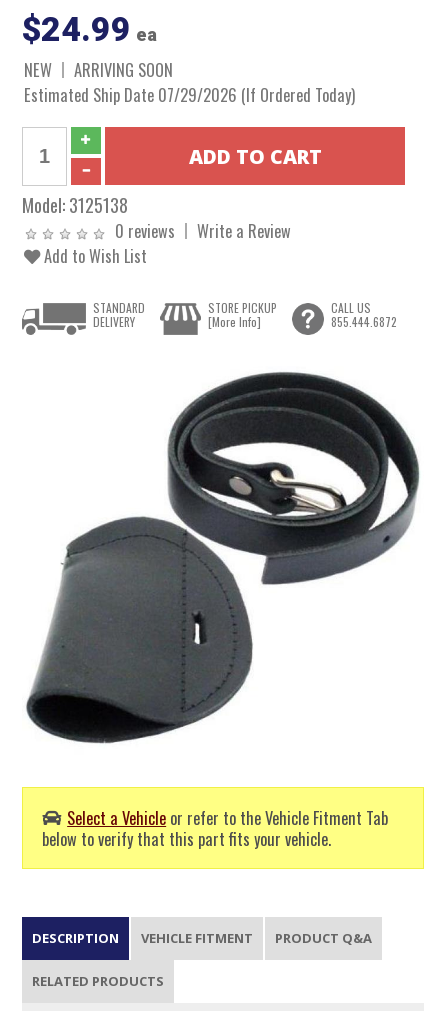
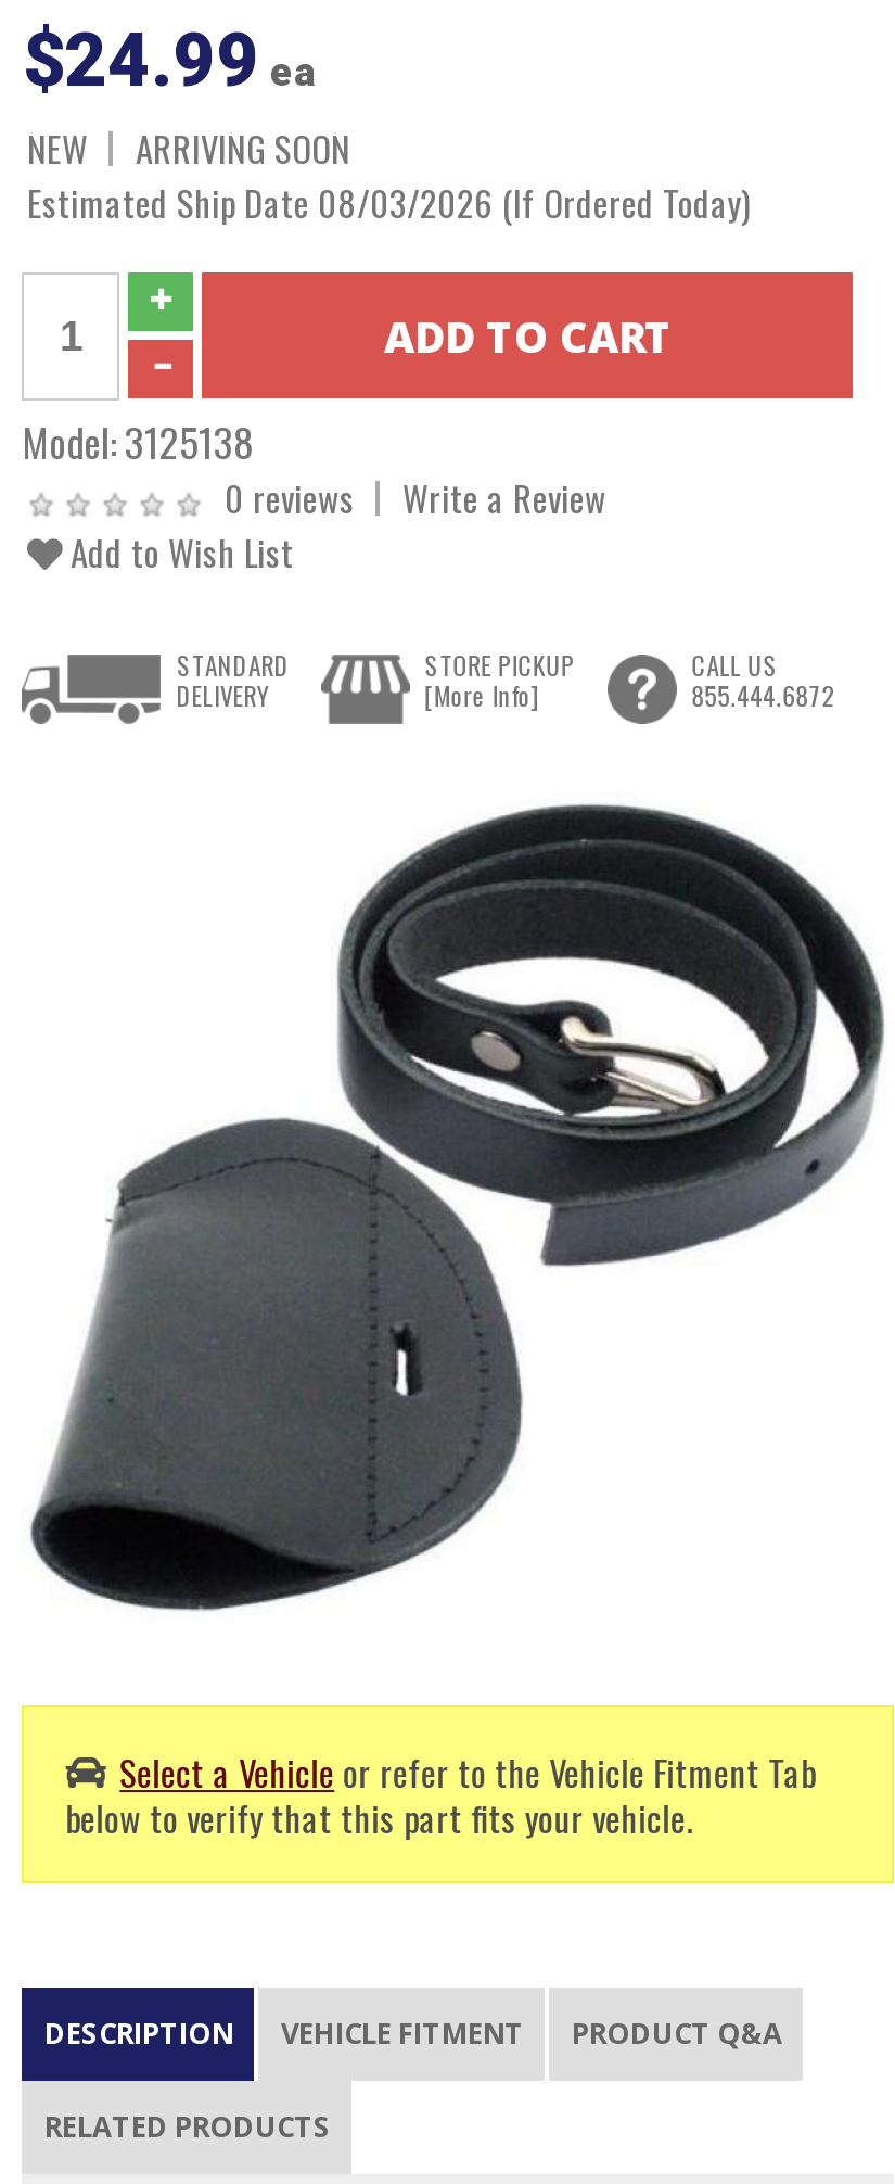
[24,82,355,107] Estimated Ship Date 07/29/2026 (If Ordered Today) -> [27,175,749,229] Estimated Ship Date 08/03/2026 (If Ordered Today)

